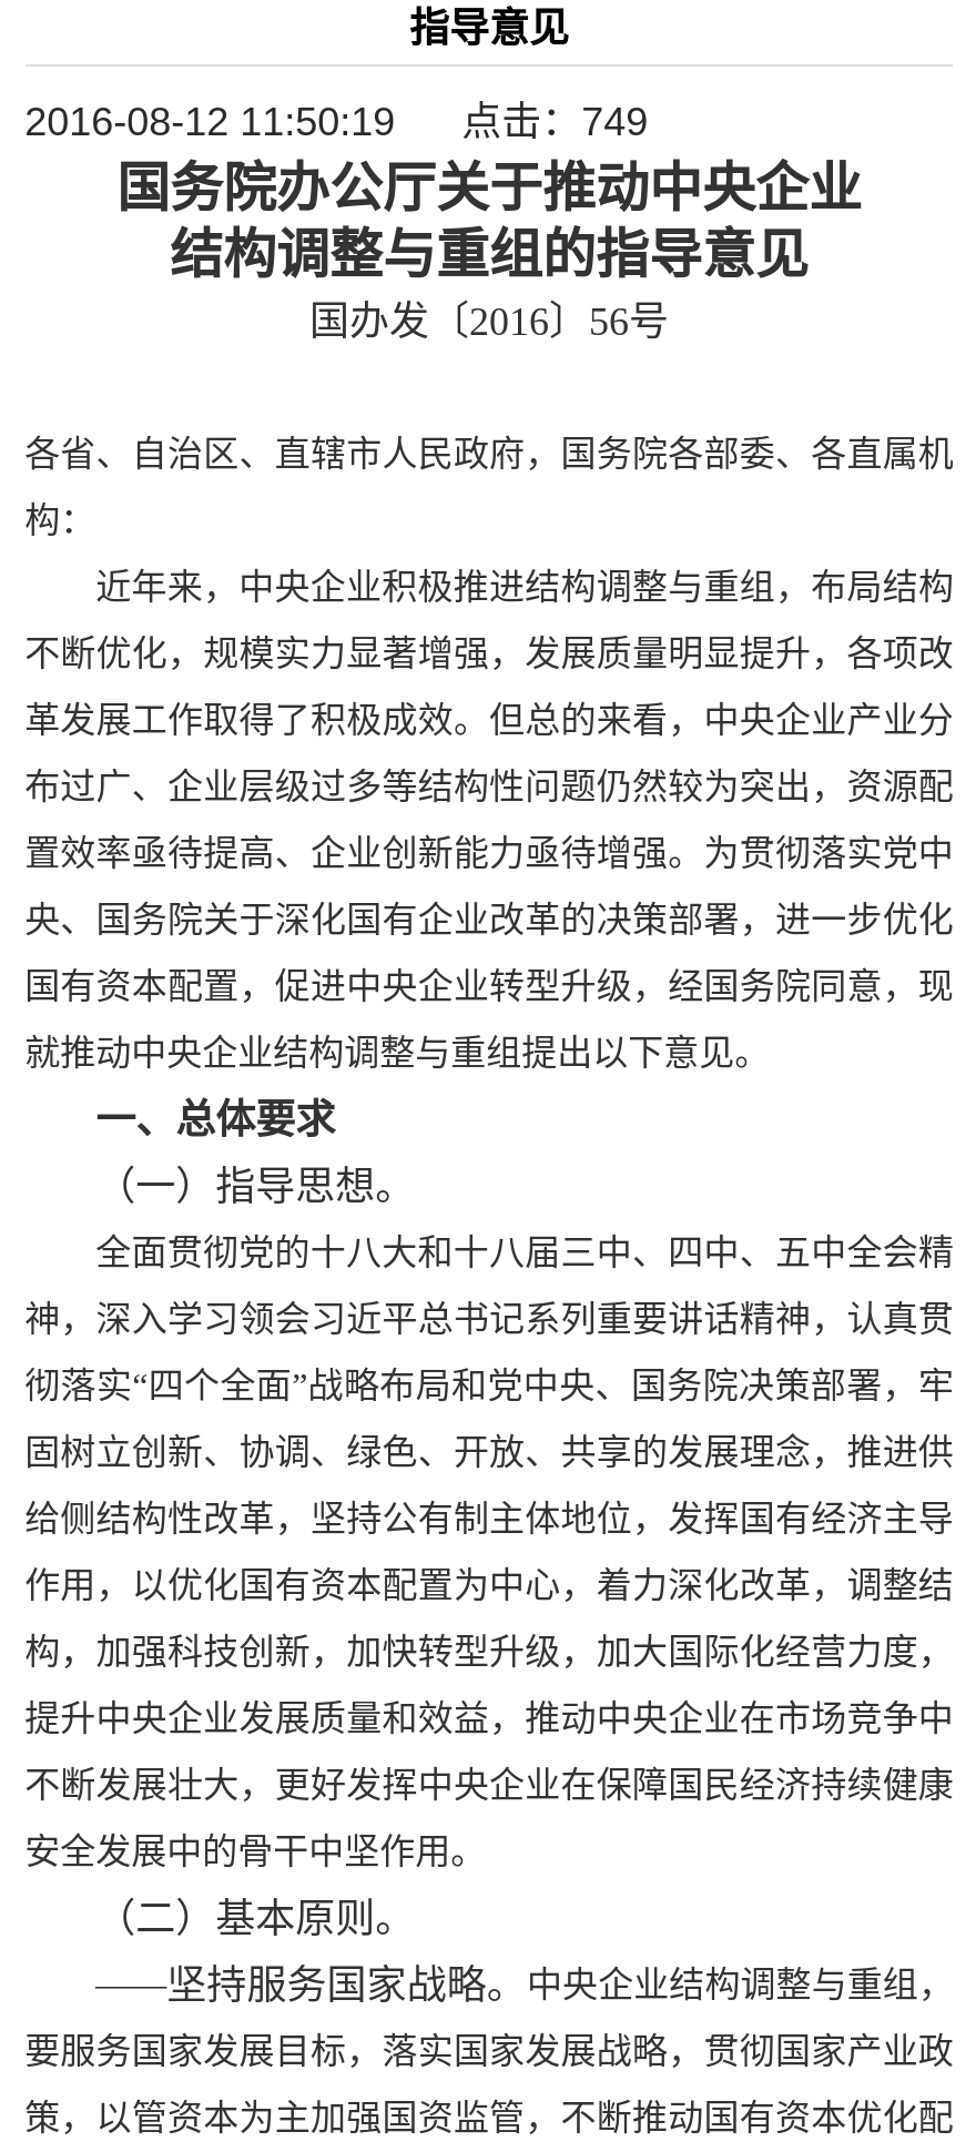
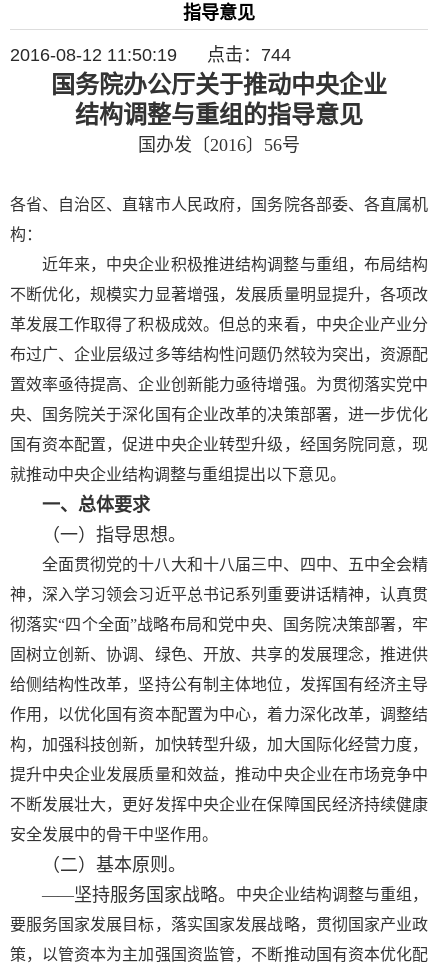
[25,100,648,144] 2016-08-12 11:50:19 点击：749 -> [10,45,291,65] 2016-08-12 11:50:19 点击：744

